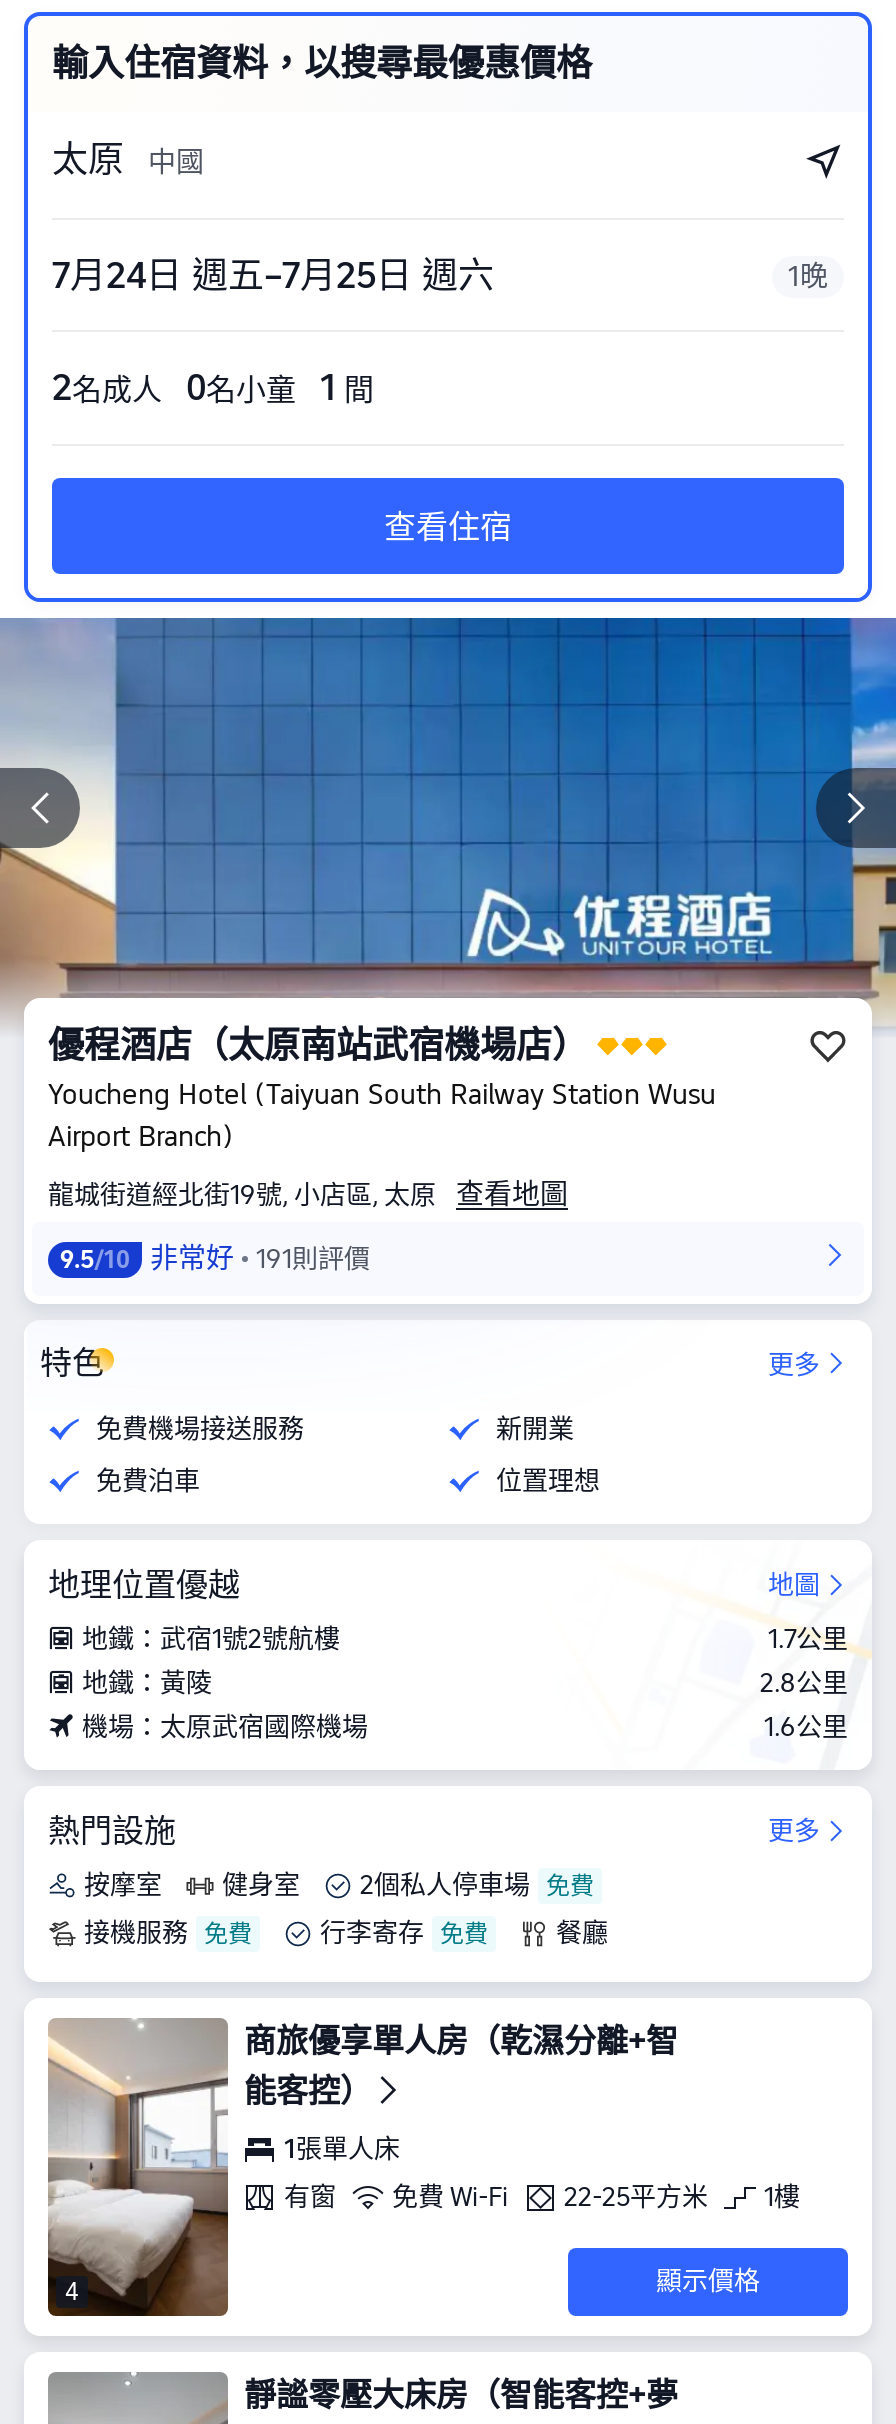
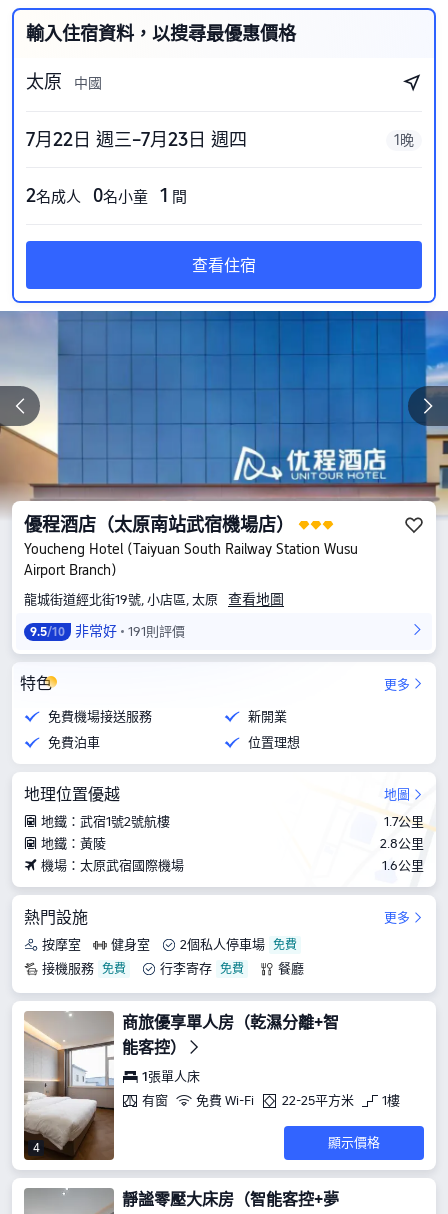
[52,254,494,296] 7月24日 週五–7月25日 週六 -> [26,129,247,150] 7月22日 週三–7月23日 週四

